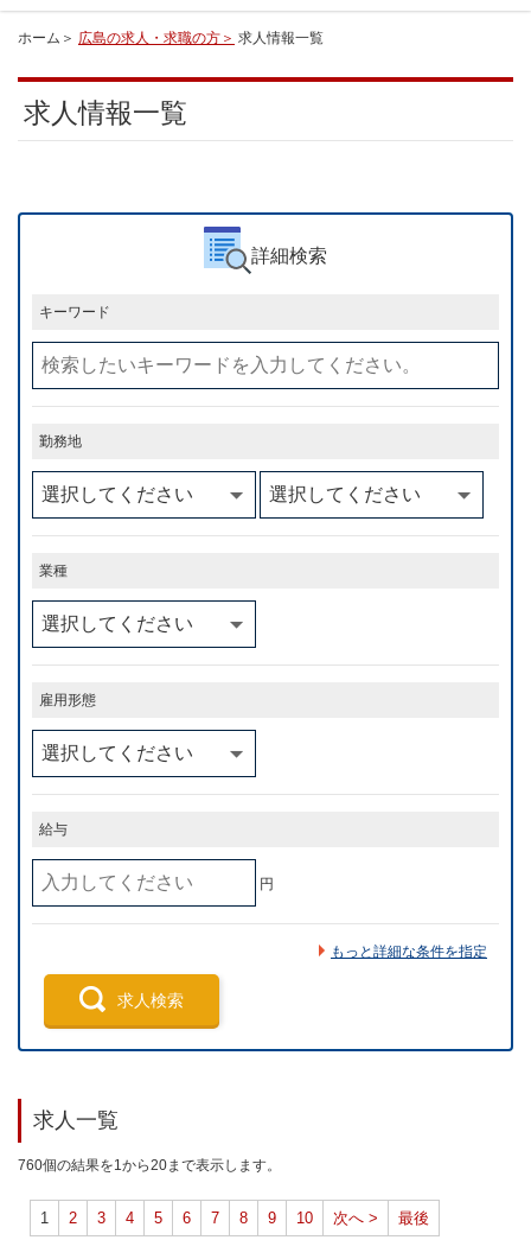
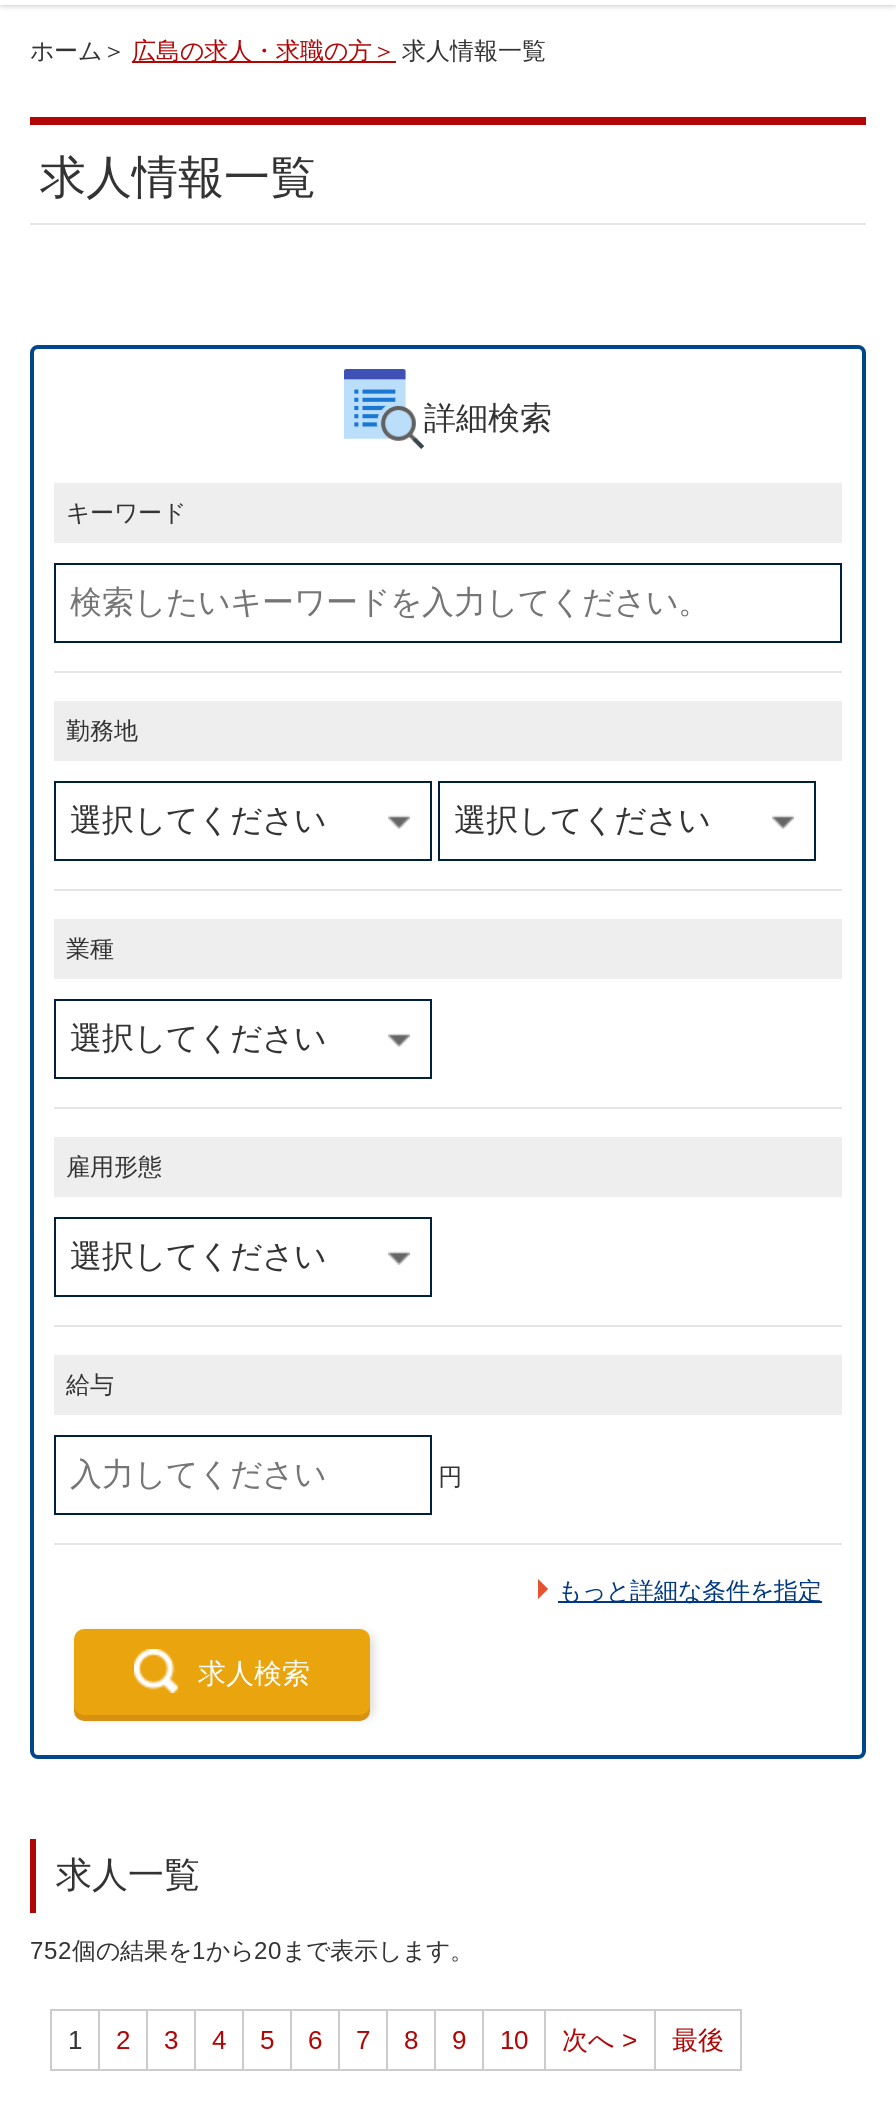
[18,1158,281,1174] 760個の結果を1から20まで表示します。 -> [30,1938,474,1966] 752個の結果を1から20まで表示します。

